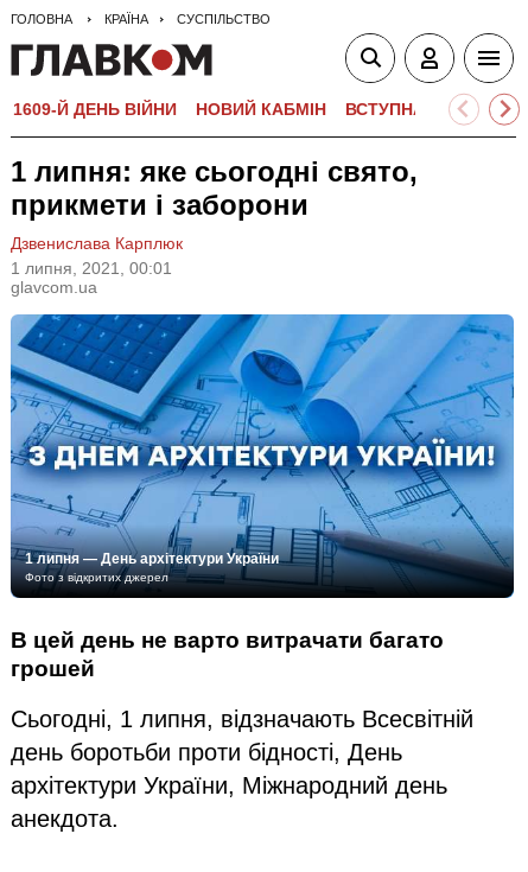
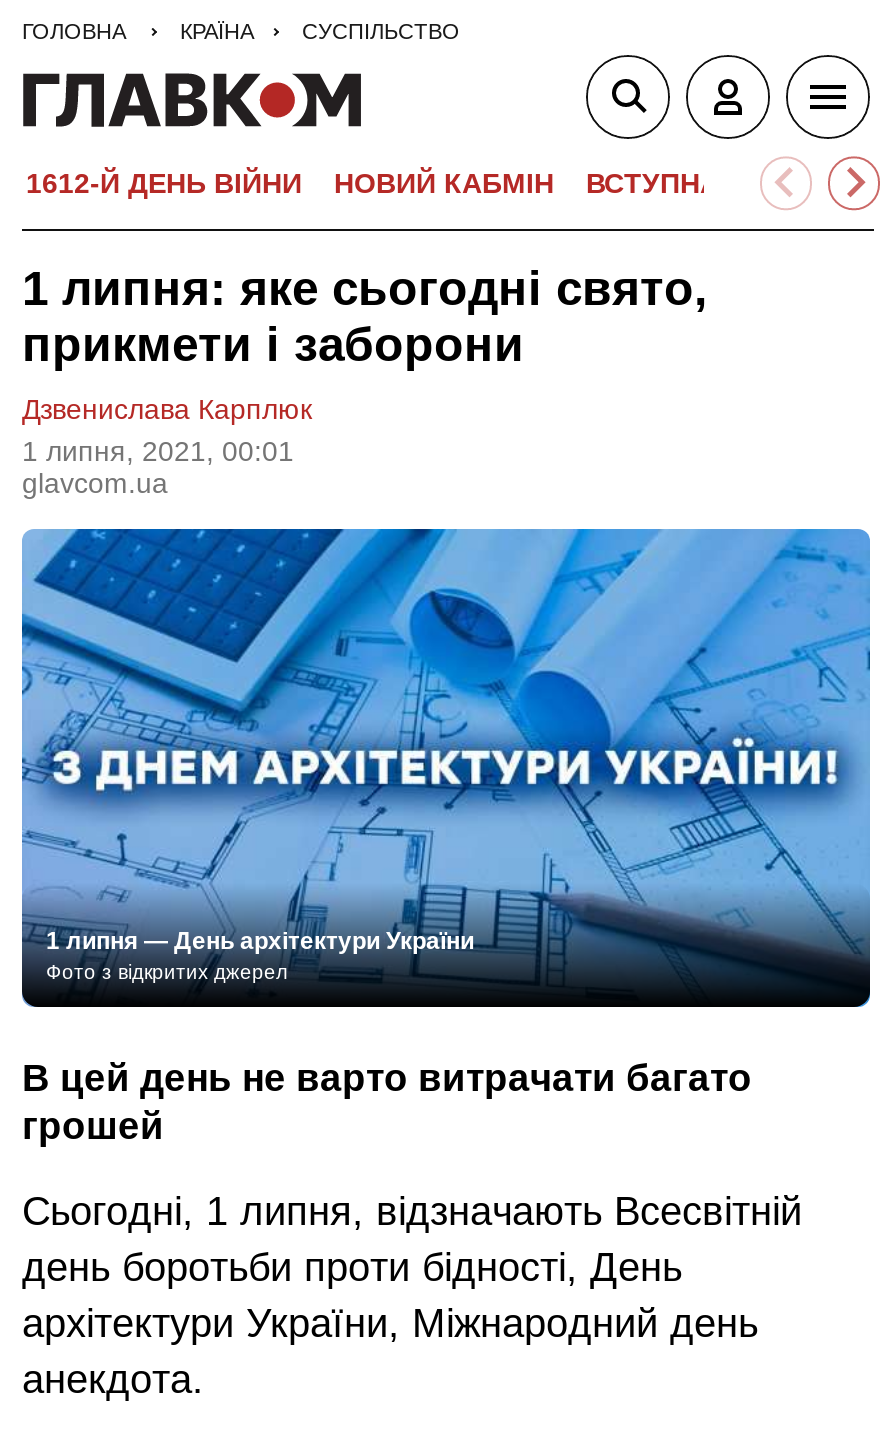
[13,100,177,119] 1609-Й ДЕНЬ ВІЙНИ -> [26,167,302,199] 1612-Й ДЕНЬ ВІЙНИ

